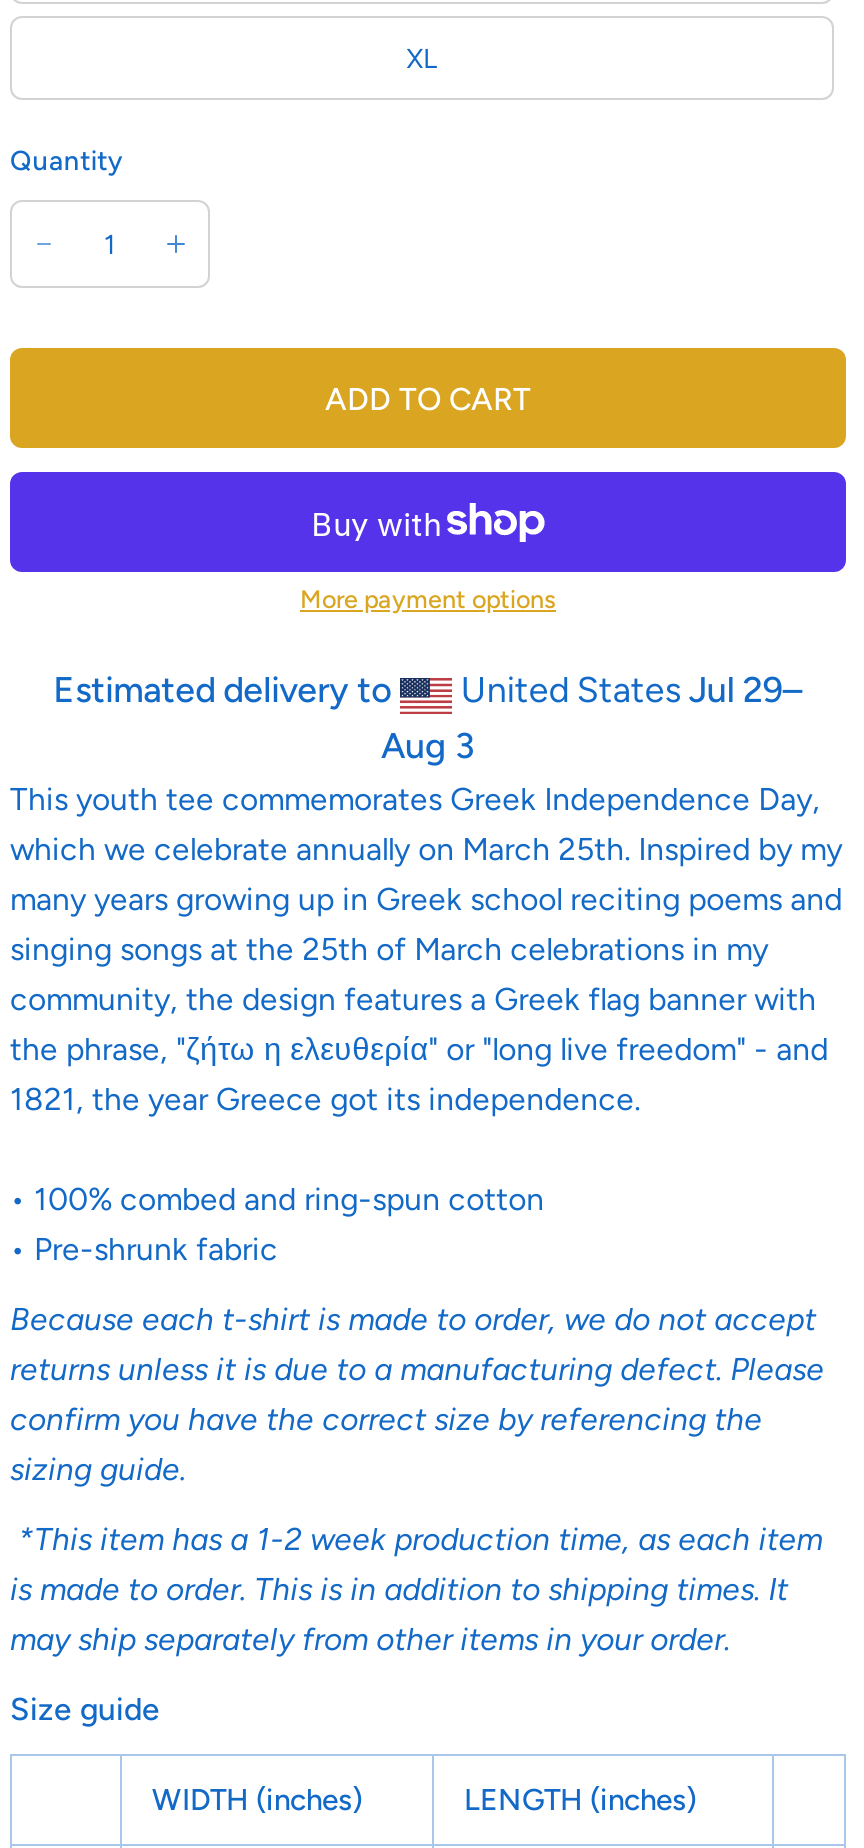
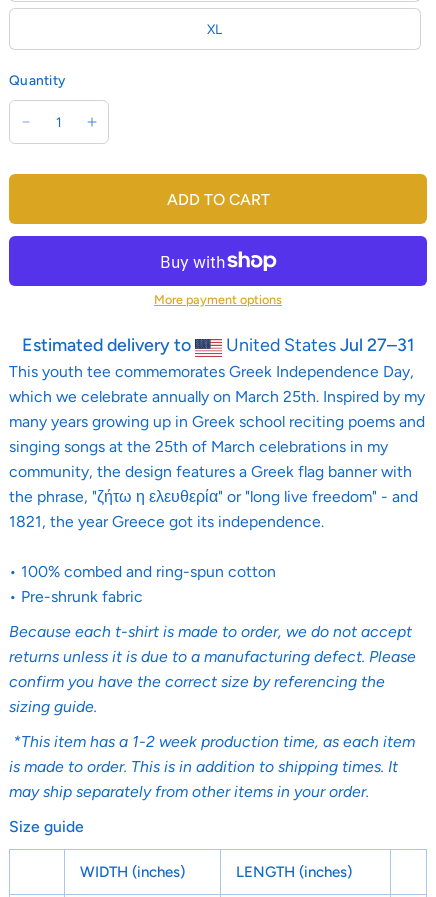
[381,668,803,766] United States Jul 29– | Aug 3 -> [222,334,414,355] United States Jul 27–31

